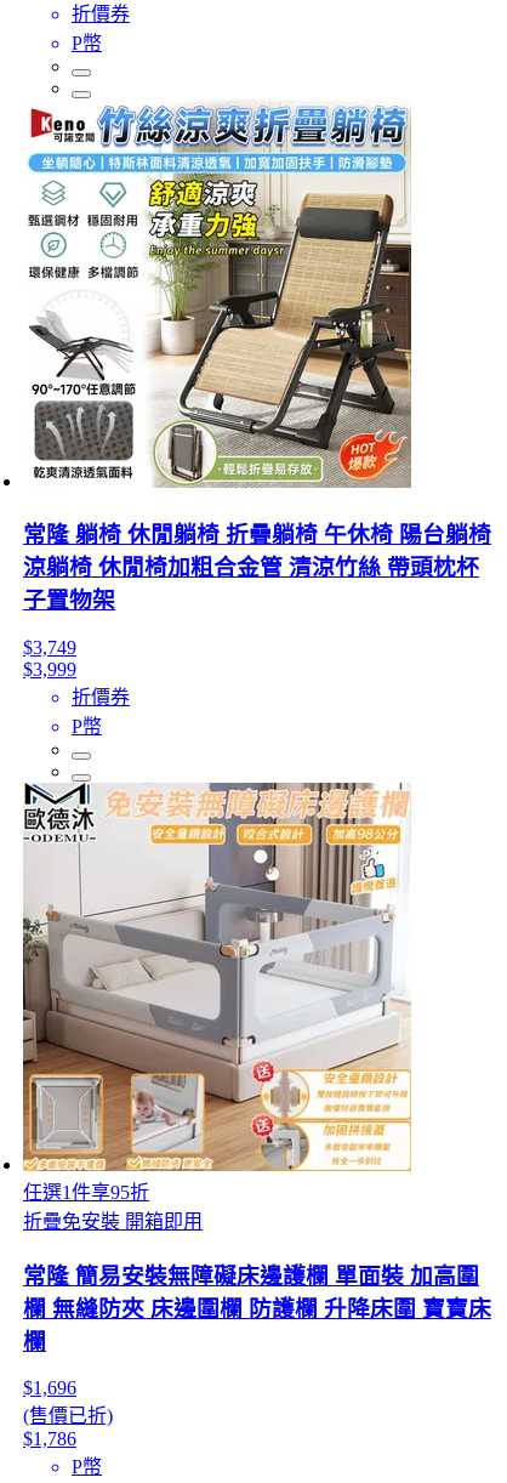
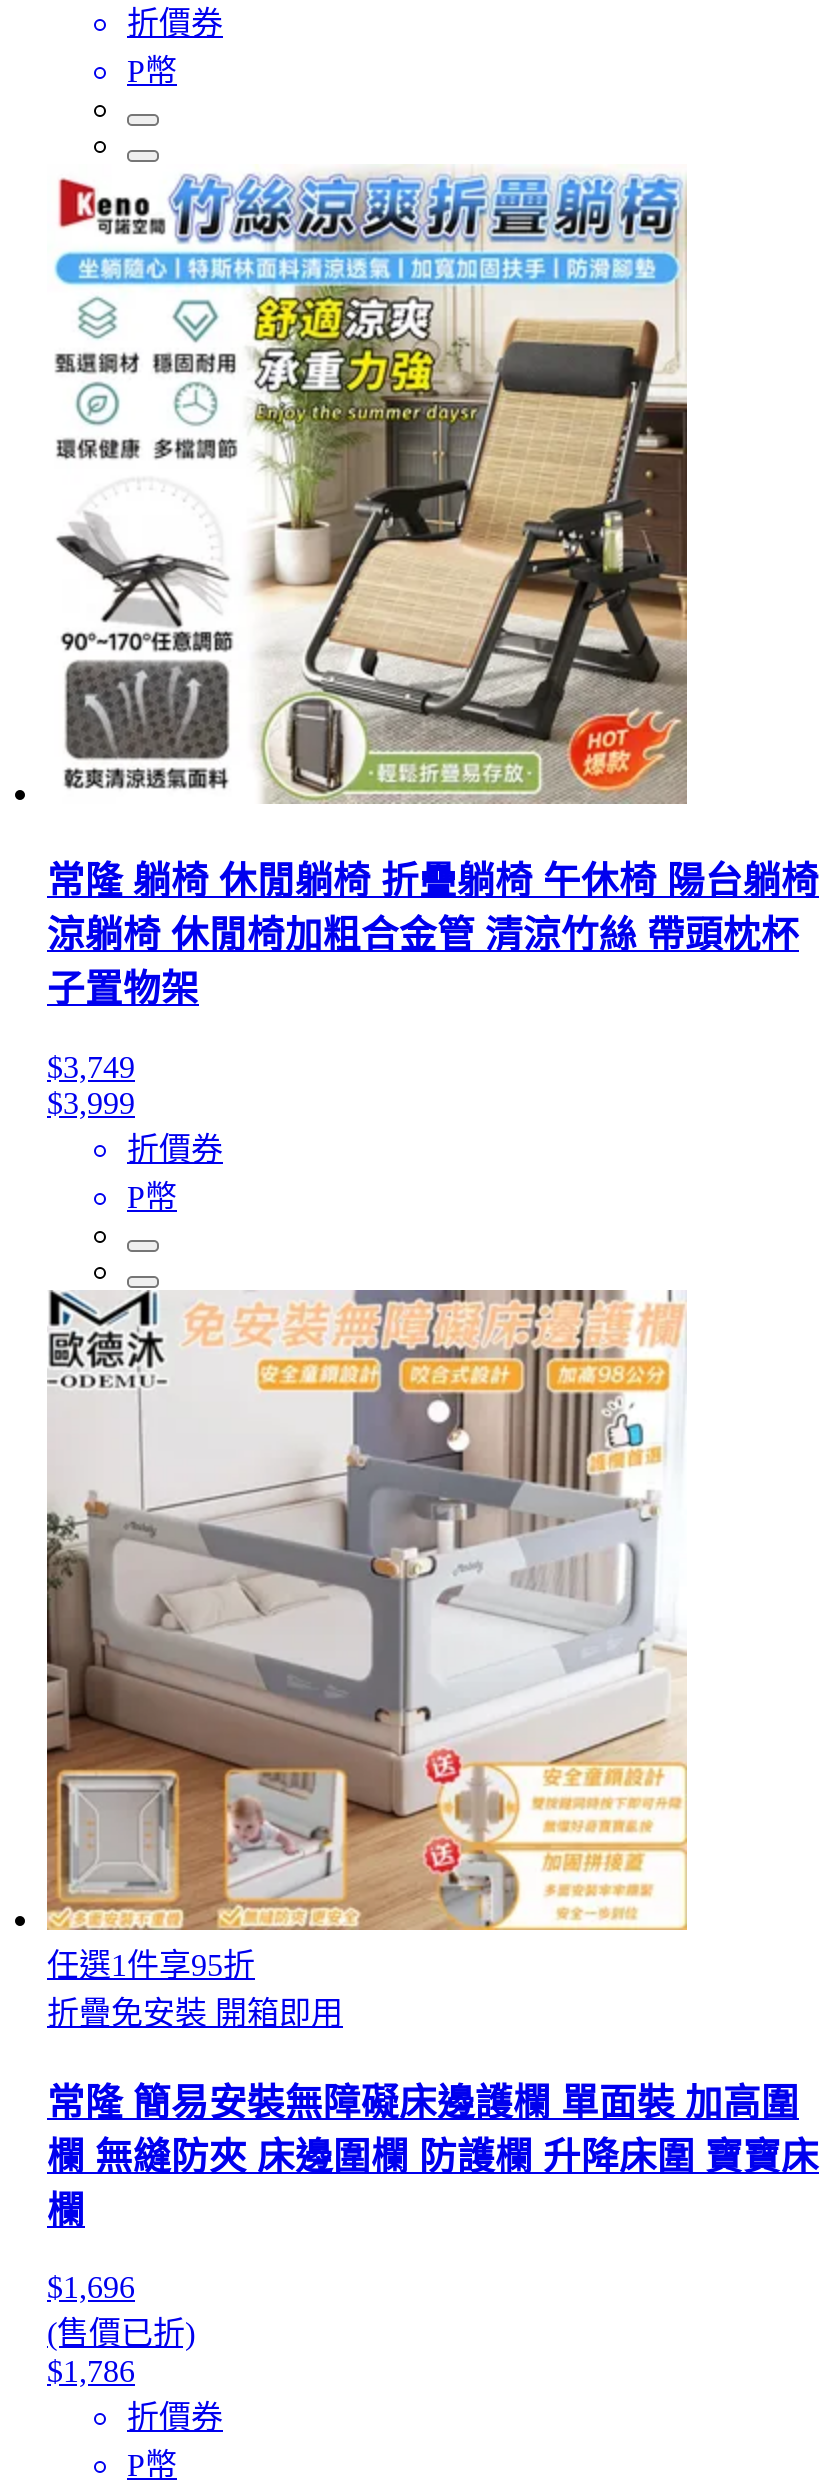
none -> [127,2401,223,2435] 折價券

